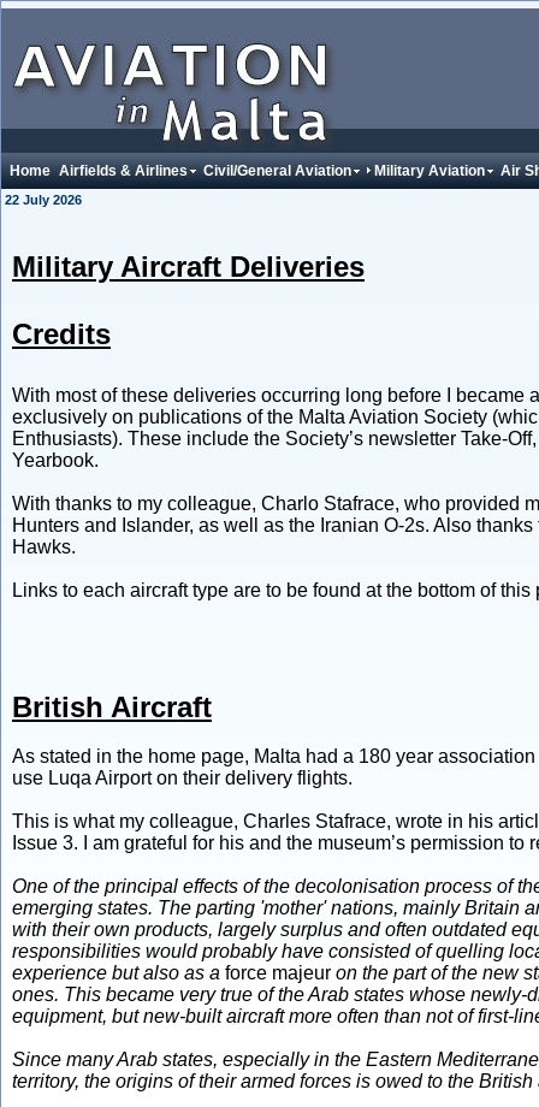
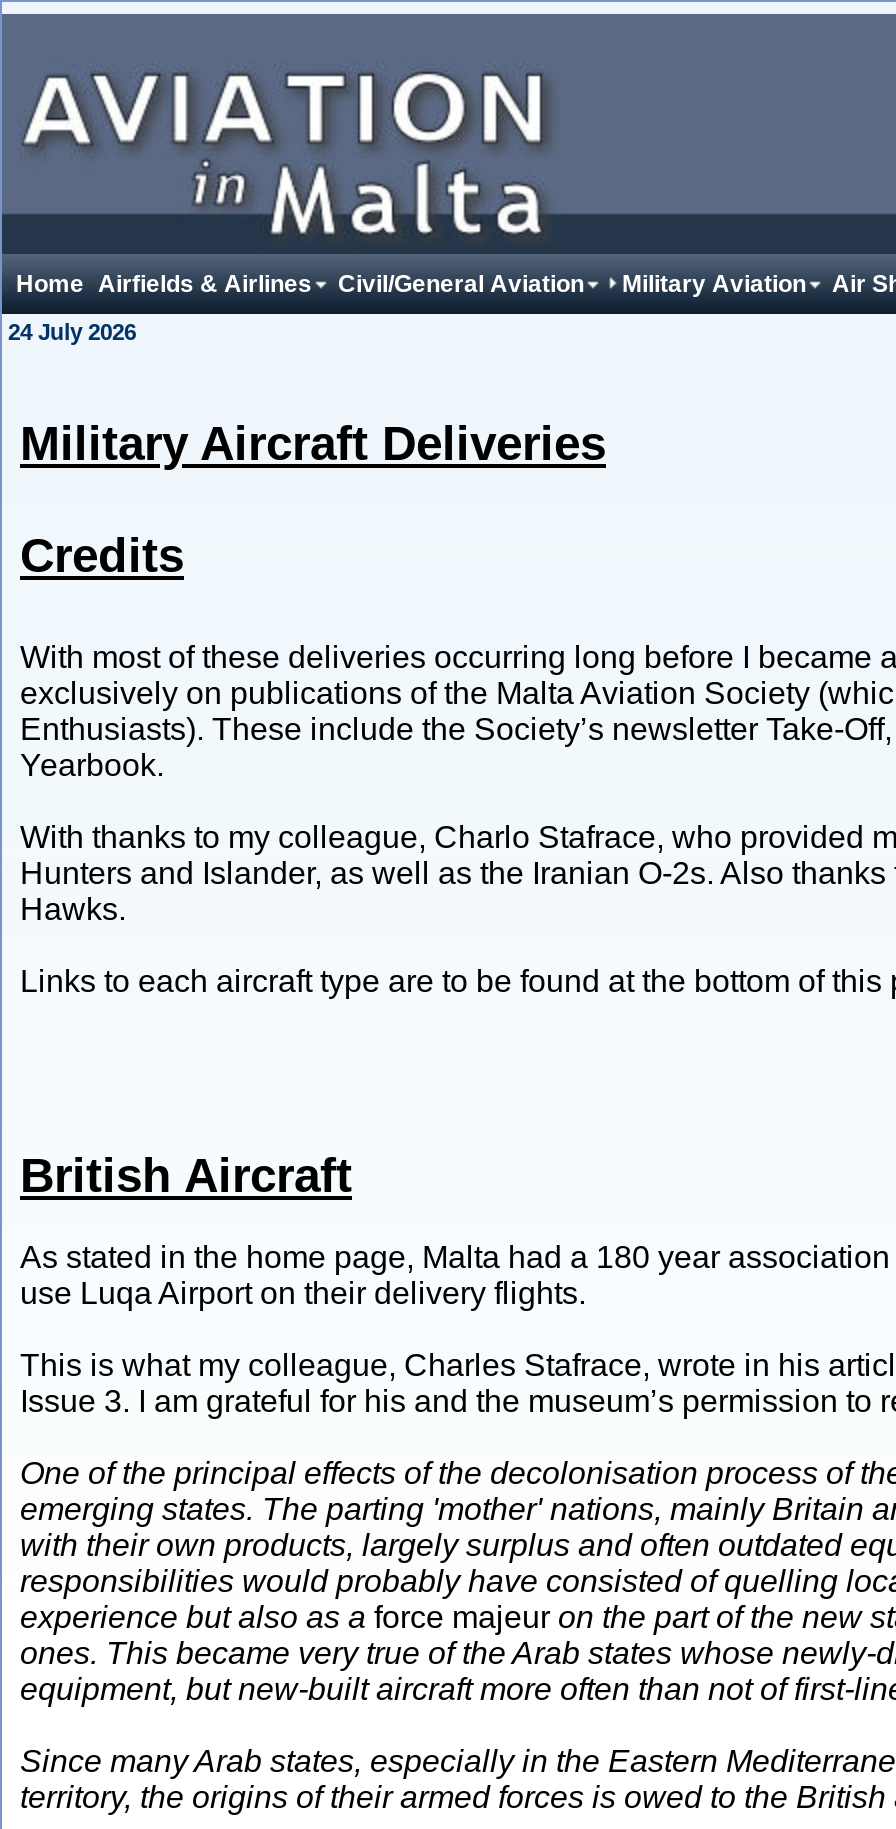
[5,193,82,207] 22 July 2026 -> [8,320,136,344] 24 July 2026

